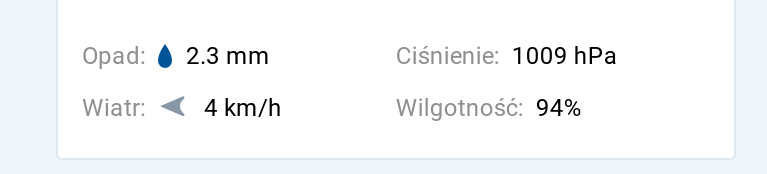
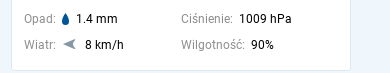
[82,42,270,70] Opad: 2.3 mm -> [24,12,118,26] Opad: 1.4 mm
[204,94,582,122] 4 km/h | Wilgotność: 94% -> [85,38,274,52] 8 km/h | Wilgotność: 90%

